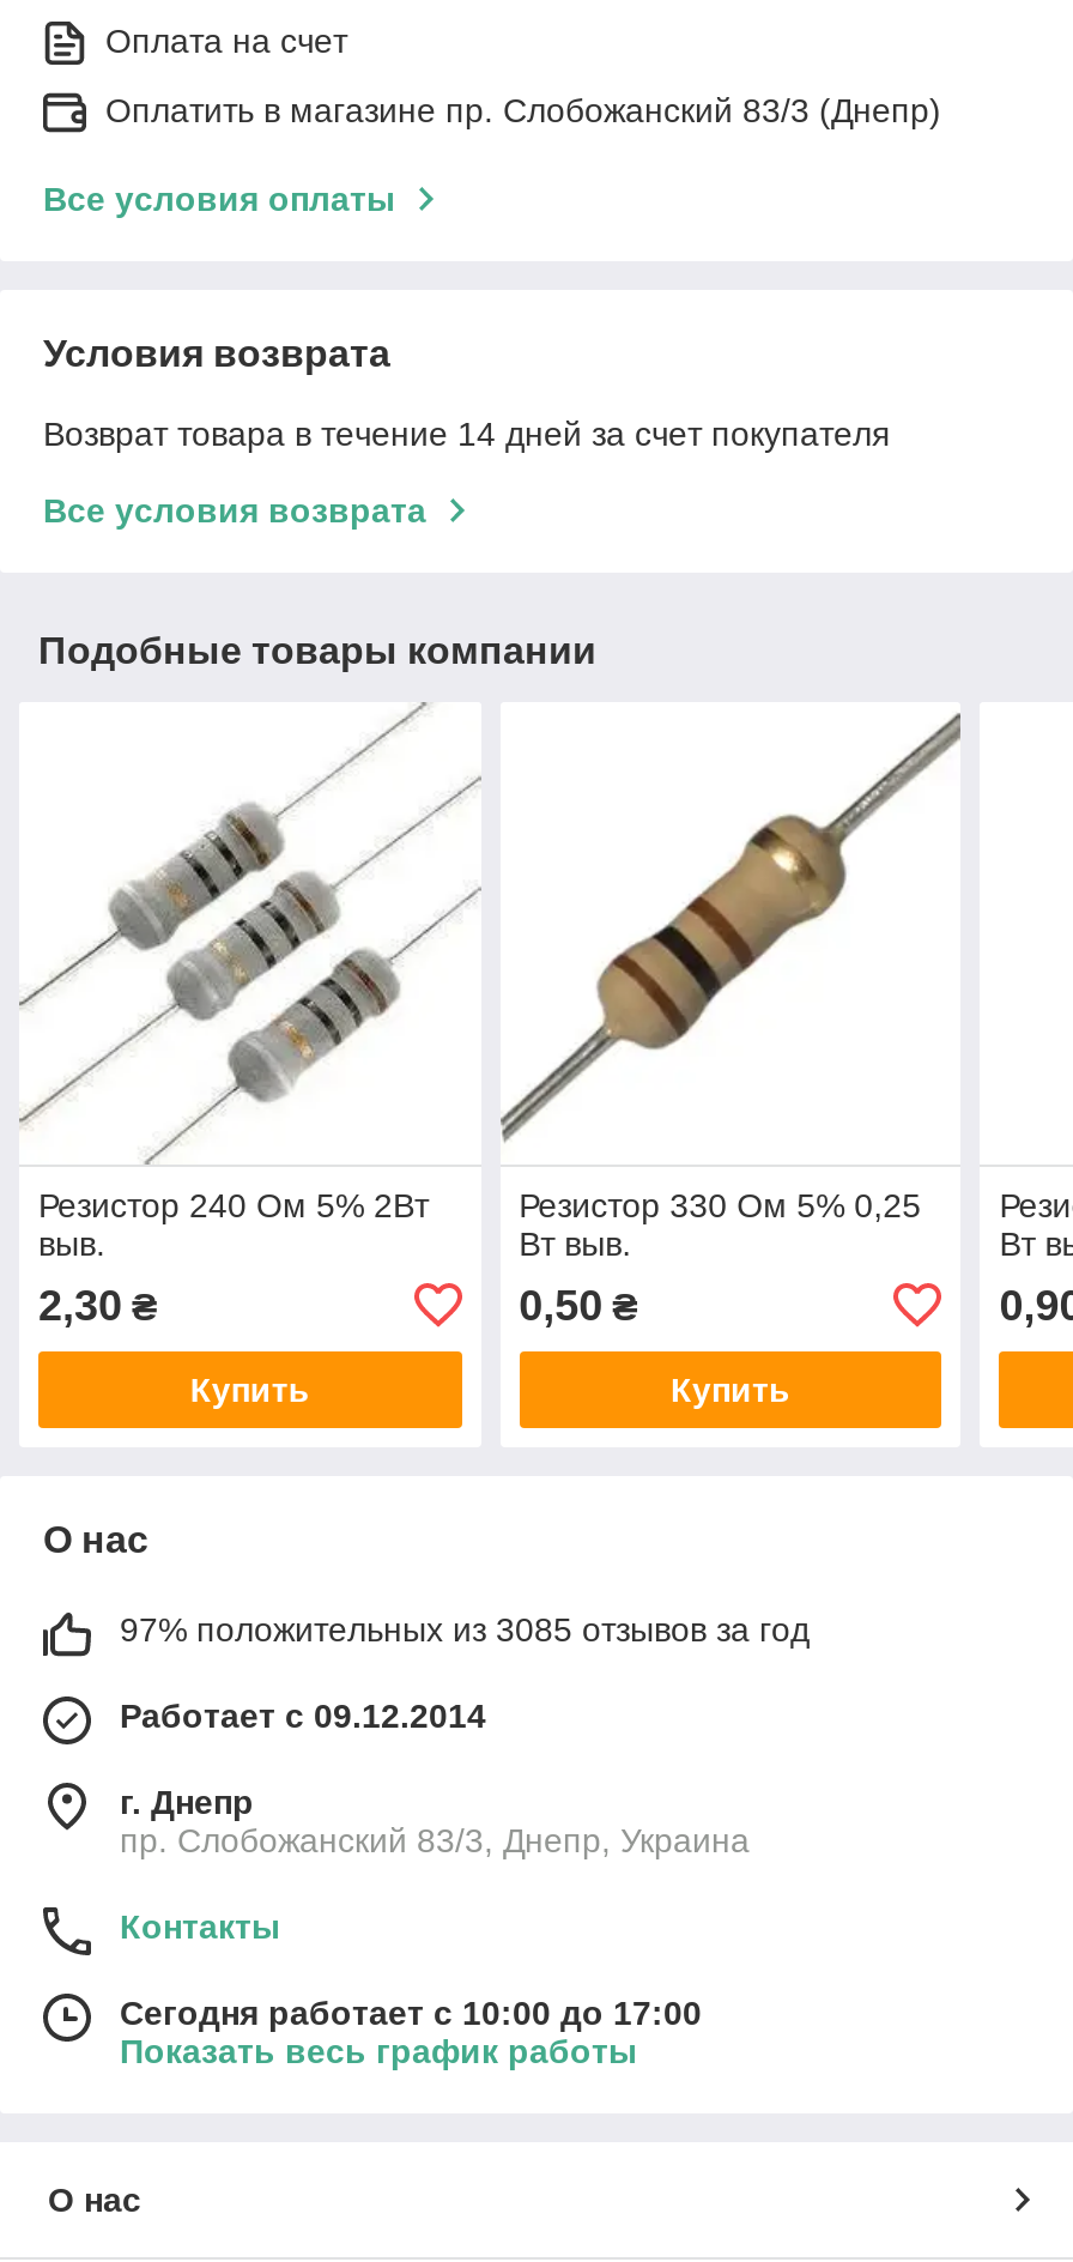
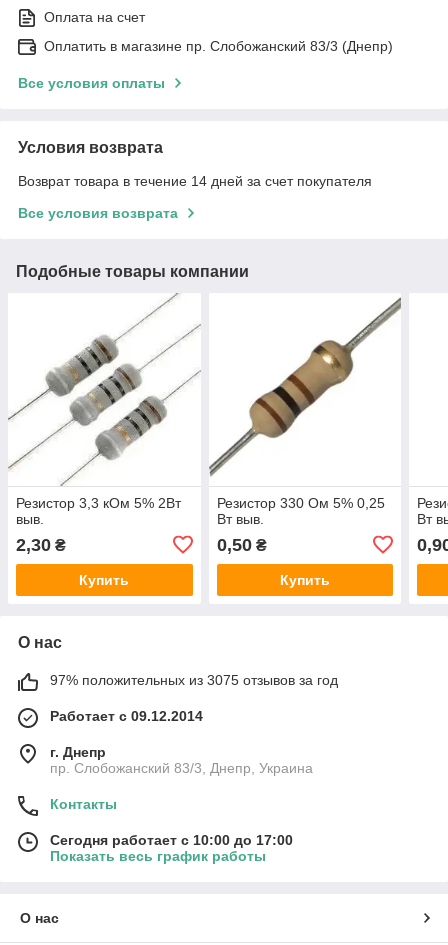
[38,1186,429,1224] Резистор 240 Ом 5% 2Вт -> [16,495,181,511] Резистор 3,3 кОм 5% 2Вт
[120,1610,810,1648] 97% положительных из 3085 отзывов за год -> [50,672,338,688] 97% положительных из 3075 отзывов за год

